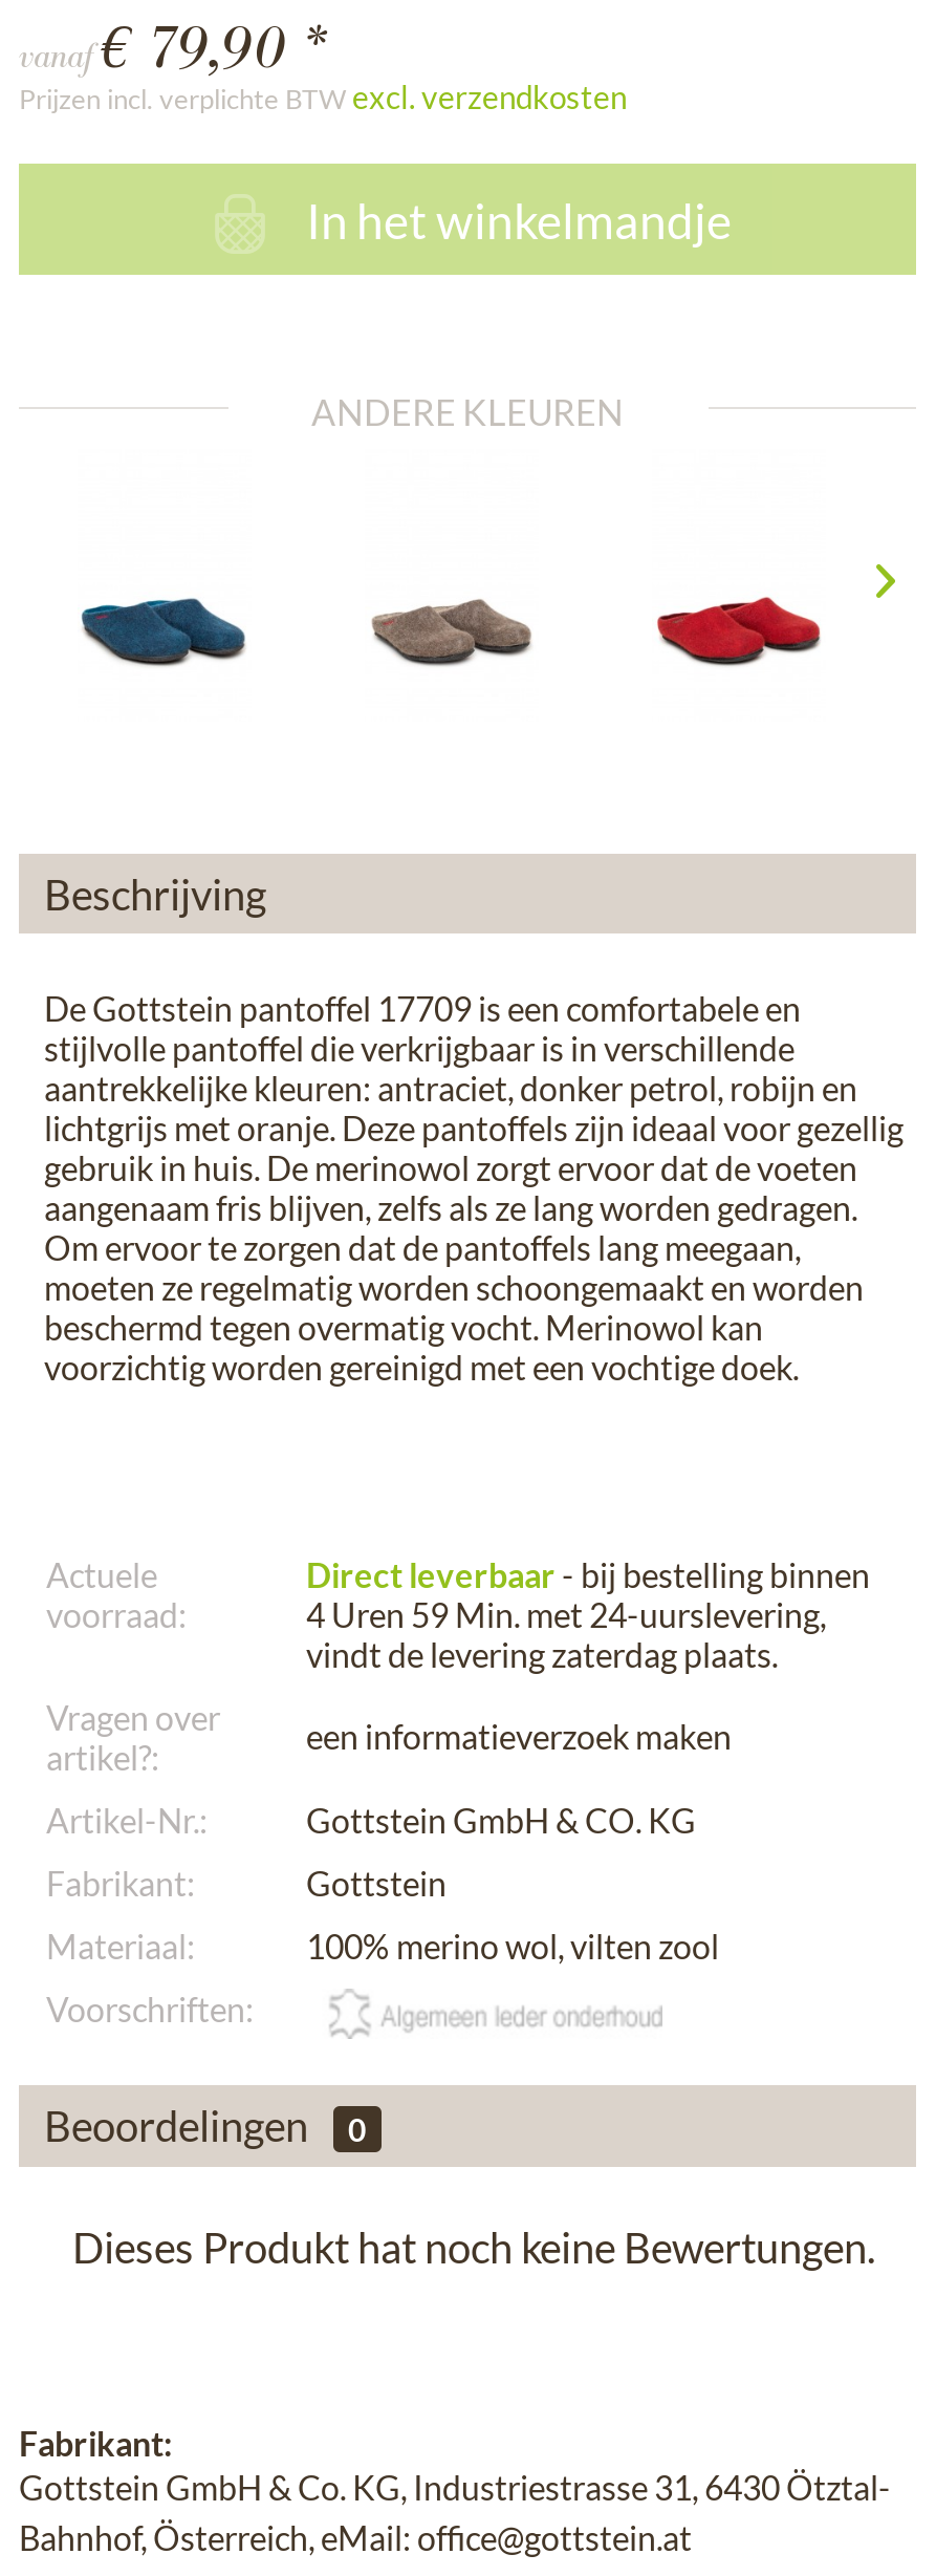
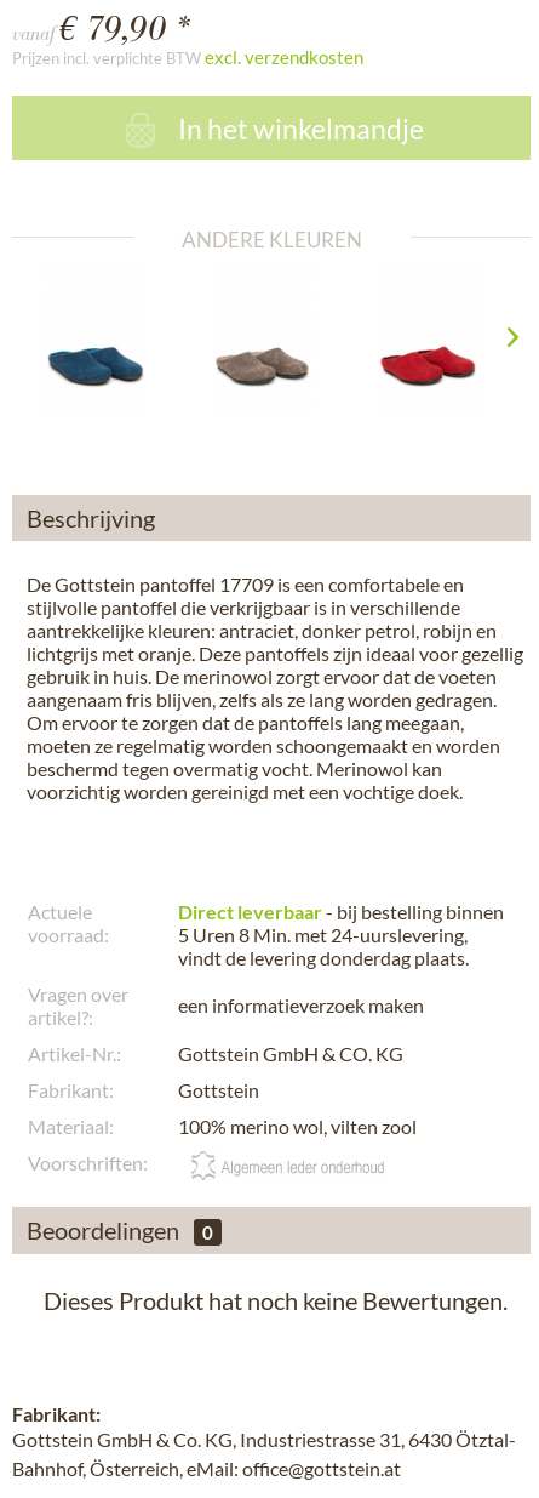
[306,1594,826,1634] 4 Uren 59 Min. met 24-uurslevering, -> [178,923,468,946] 5 Uren 8 Min. met 24-uurslevering,
[306,1634,778,1674] vindt de levering zaterdag plaats. -> [178,946,469,969] vindt de levering donderdag plaats.

